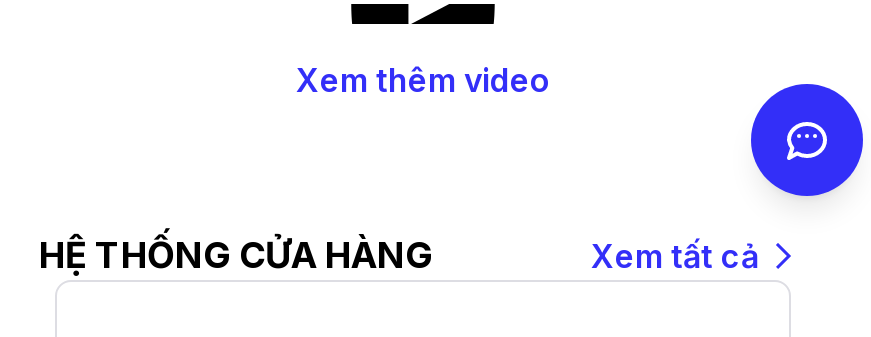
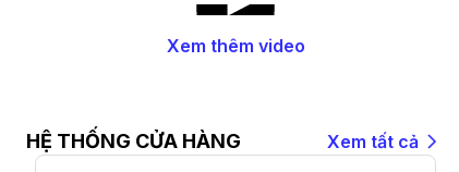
[749,82,865,200] [image] -> none

